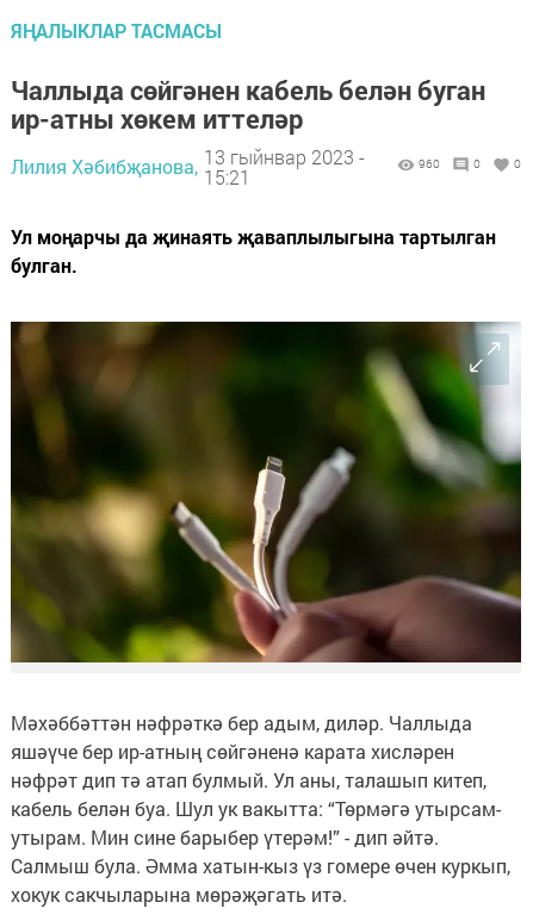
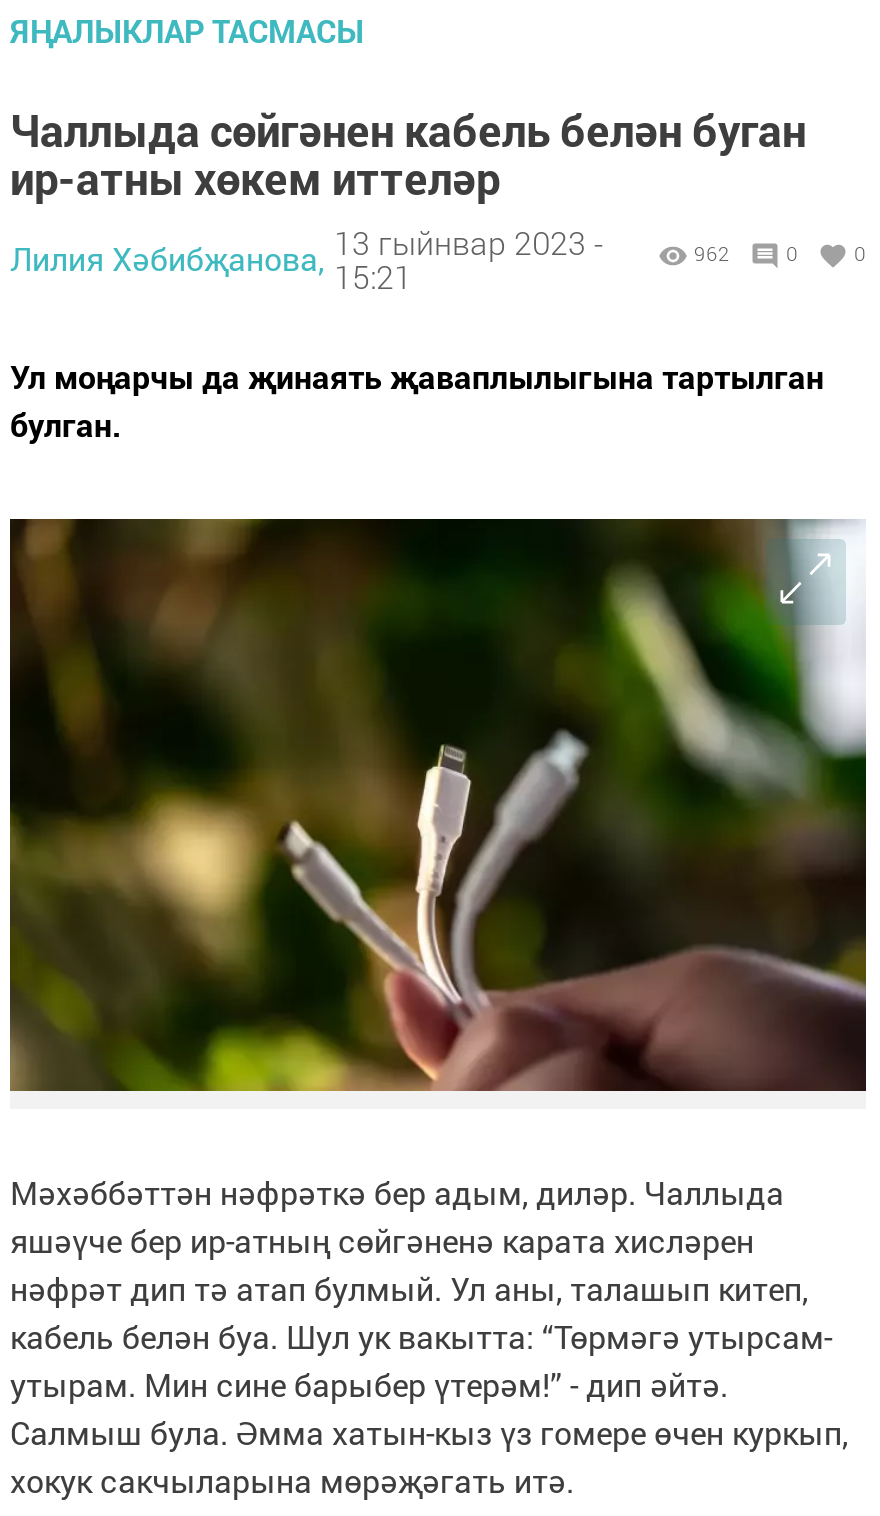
[419,156,440,172] 960 -> [694,242,730,268] 962

